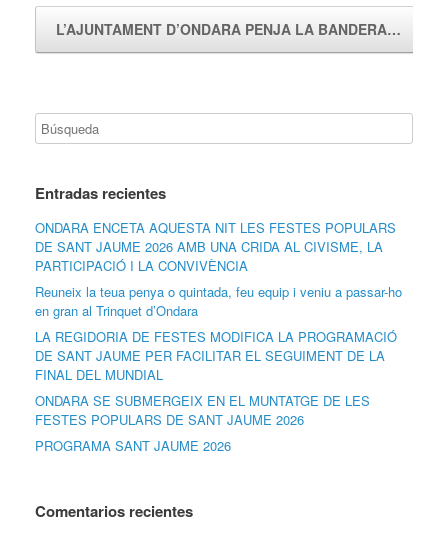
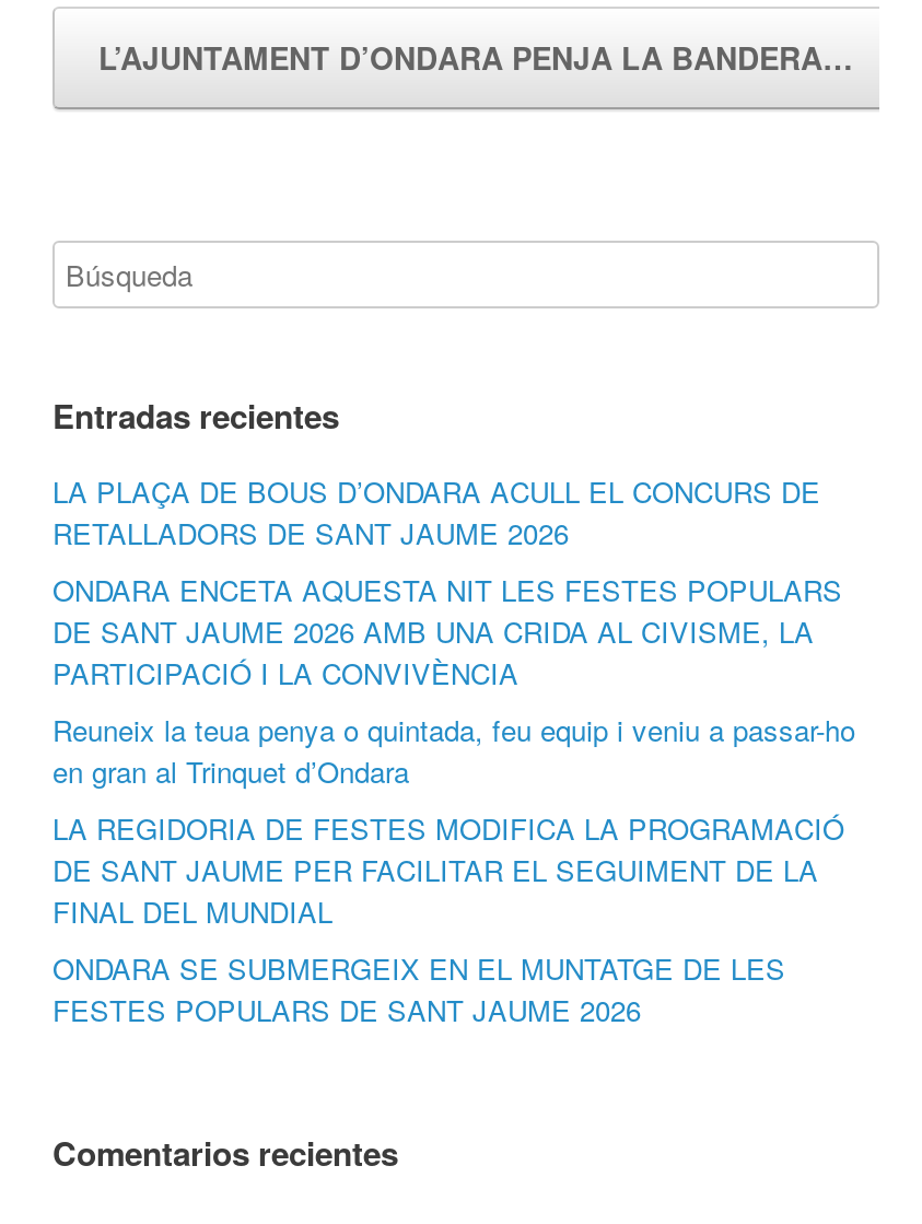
none -> [52,471,820,554] LA PLAÇA DE BOUS D’ONDARA ACULL EL CONCURS DE | RETALLADORS DE SANT JAUME 2026
moved [35,218,402,429] -> [52,569,855,1031]: ONDARA ENCETA AQUESTA NIT LES FESTES POPULARS | DE SANT JAUME 2026 AMB UNA CRIDA AL CIVISME, LA | PARTICIPACIÓ I LA CONVIVÈNCIA | ... | ONDARA SE SUBMERGEIX EN EL MUNTATGE DE LES | FESTES POPULARS DE SANT JAUME 2026
[35,436,231,455] PROGRAMA SANT JAUME 2026 -> none

